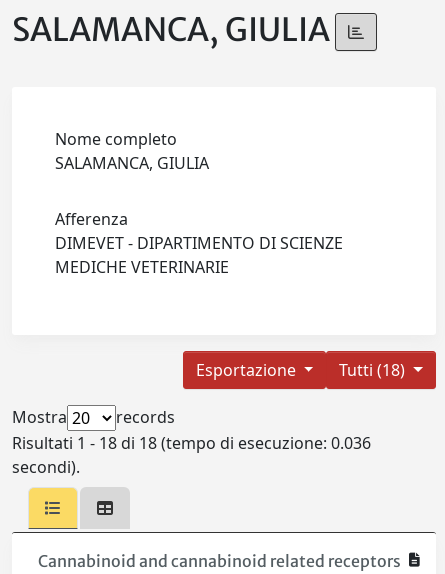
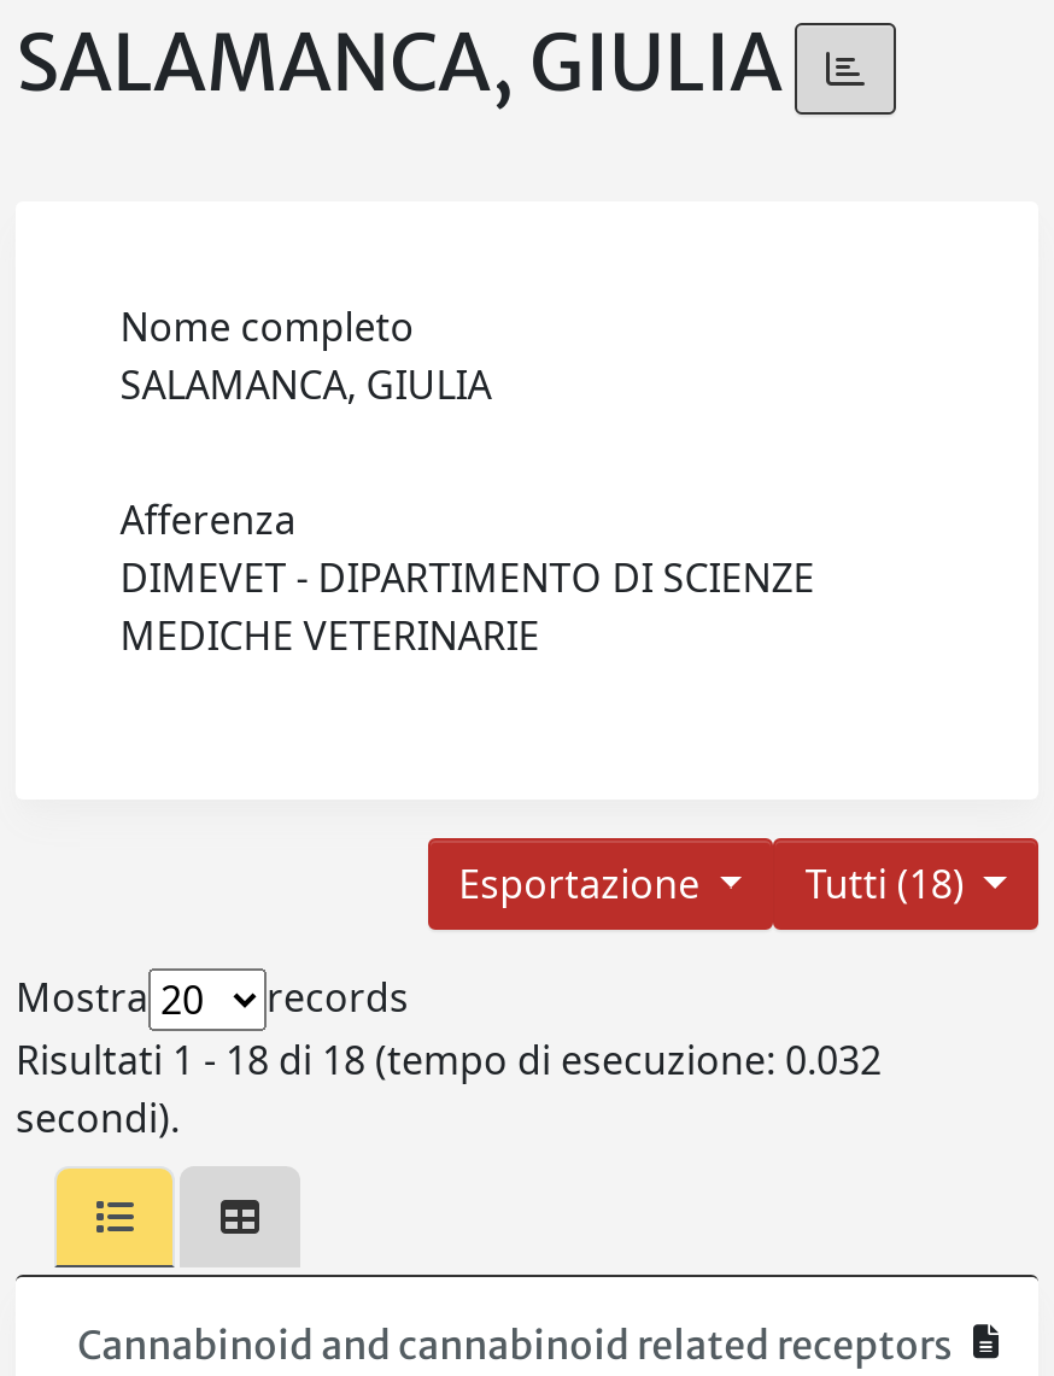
[12,432,371,454] Risultati 1 - 18 di 18 (tempo di esecuzione: 0.036 -> [16,1034,882,1087] Risultati 1 - 18 di 18 (tempo di esecuzione: 0.032

